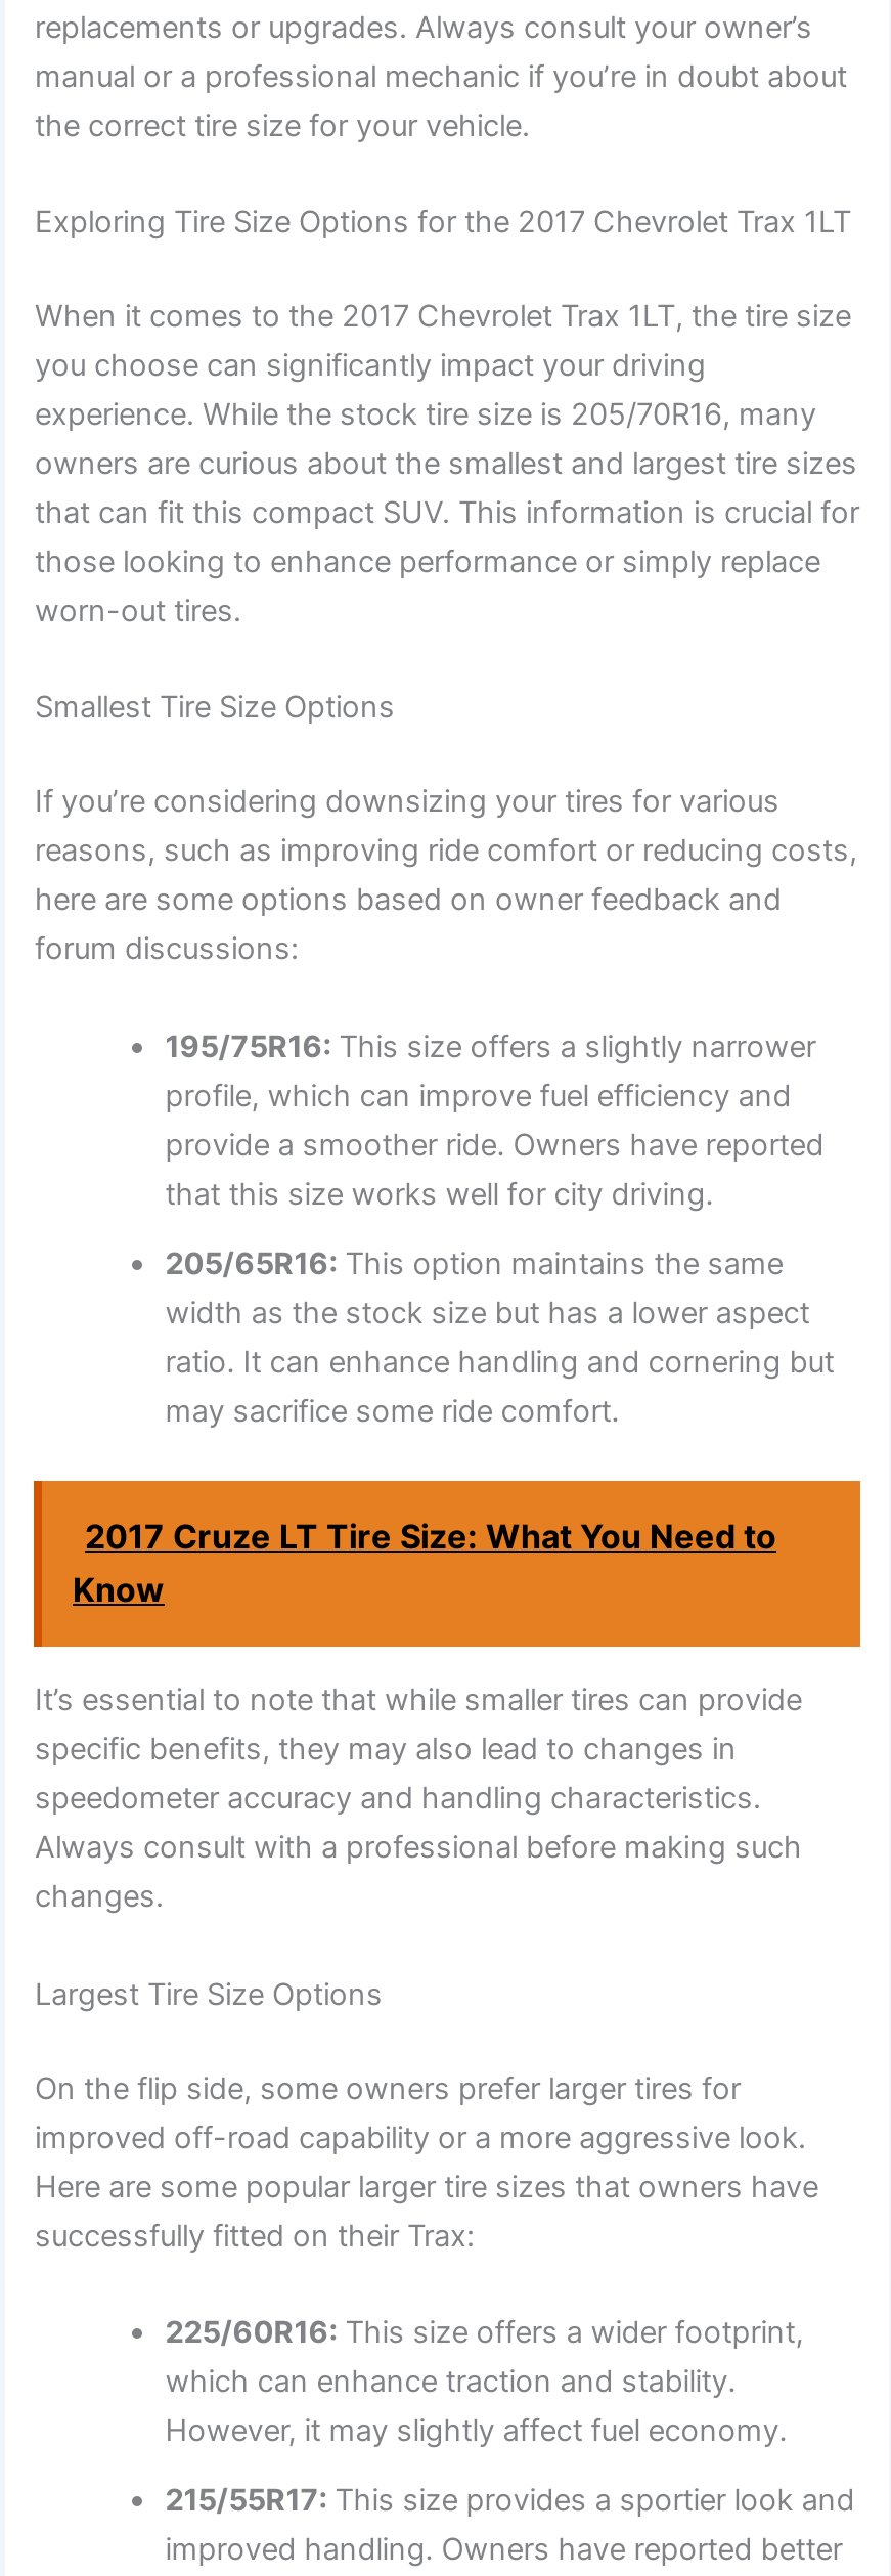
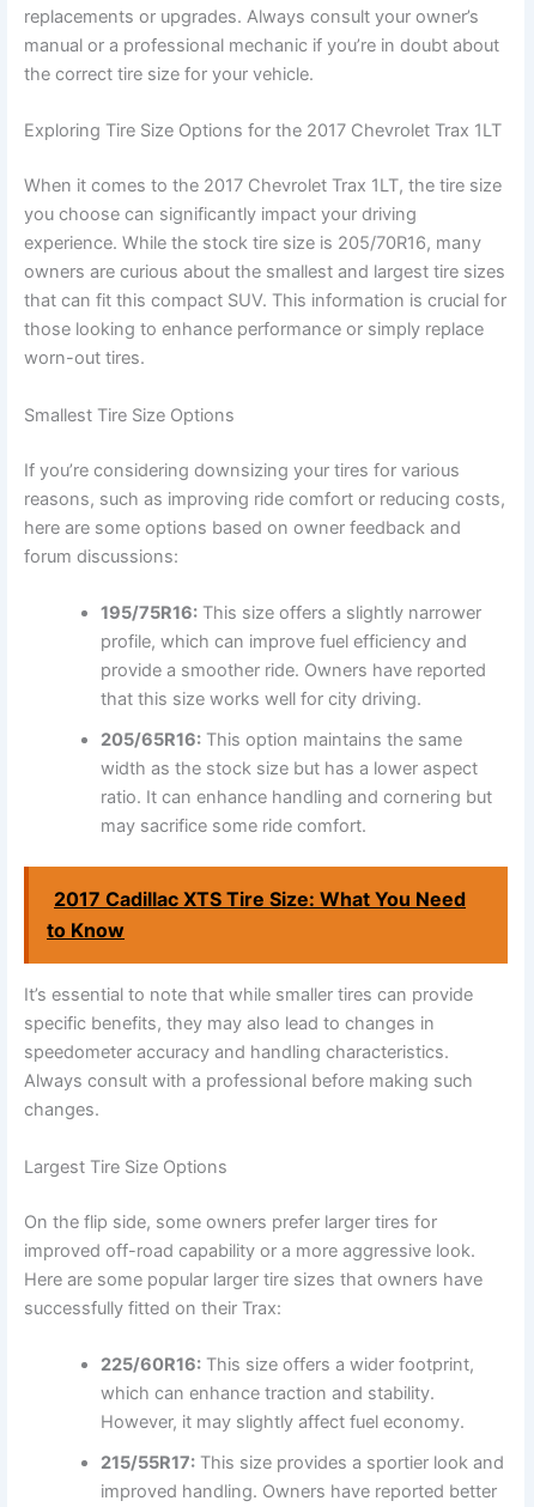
[73,1516,776,1610] 2017 Cruze LT Tire Size: What You Need to | Know -> [47,887,466,942] 2017 Cadillac XTS Tire Size: What You Need | to Know

